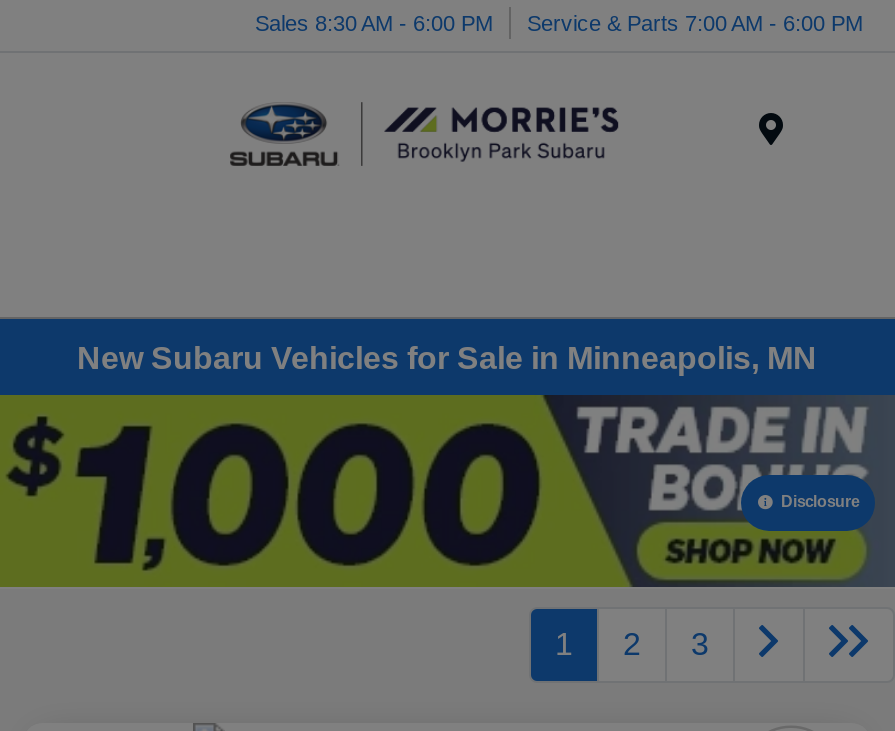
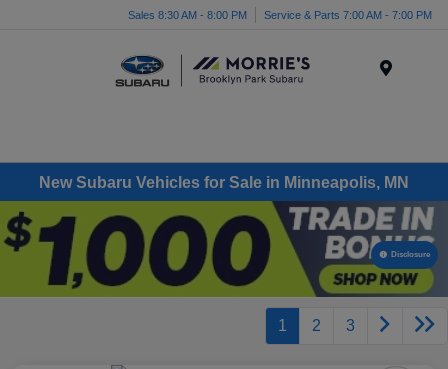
[255,10,493,34] Sales 8:30 AM - 6:00 PM -> [128,8,247,20] Sales 8:30 AM - 8:00 PM
[527,10,863,34] Service & Parts 7:00 AM - 6:00 PM -> [264,8,432,20] Service & Parts 7:00 AM - 7:00 PM

